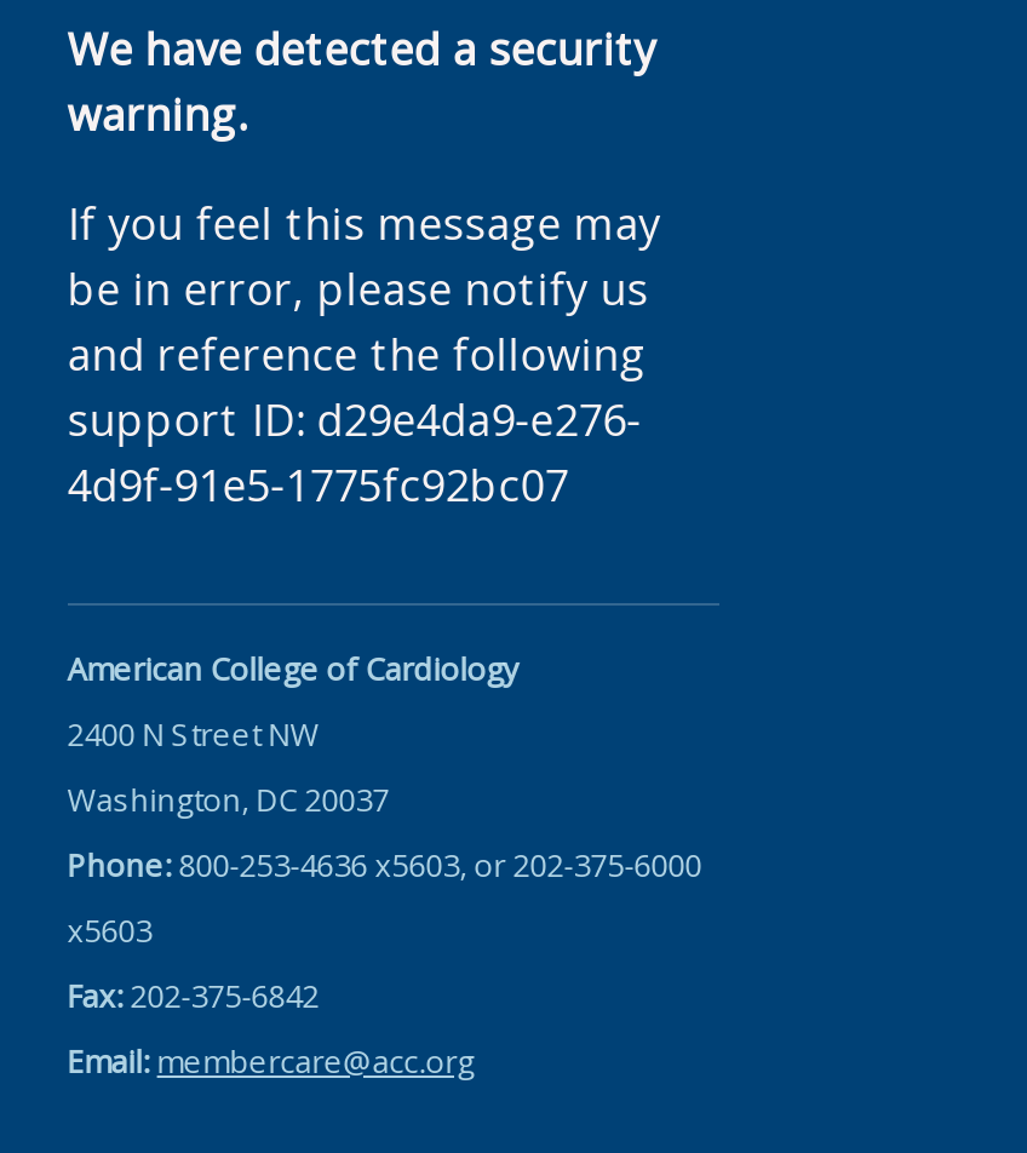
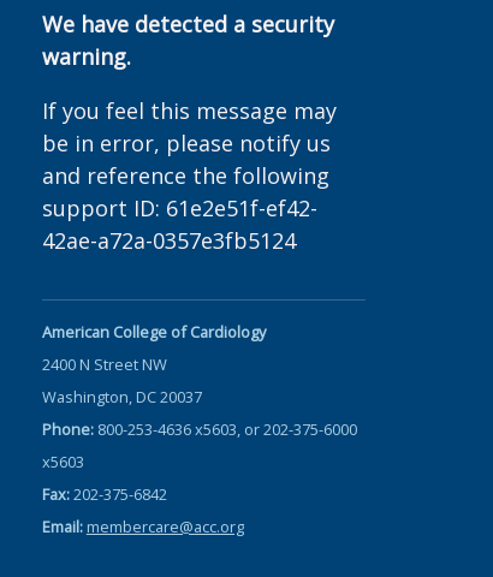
[67,390,641,514] support ID: d29e4da9-e276- | 4d9f-91e5-1775fc92bc07 -> [42,194,317,255] support ID: 61e2e51f-ef42- | 42ae-a72a-0357e3fb5124

